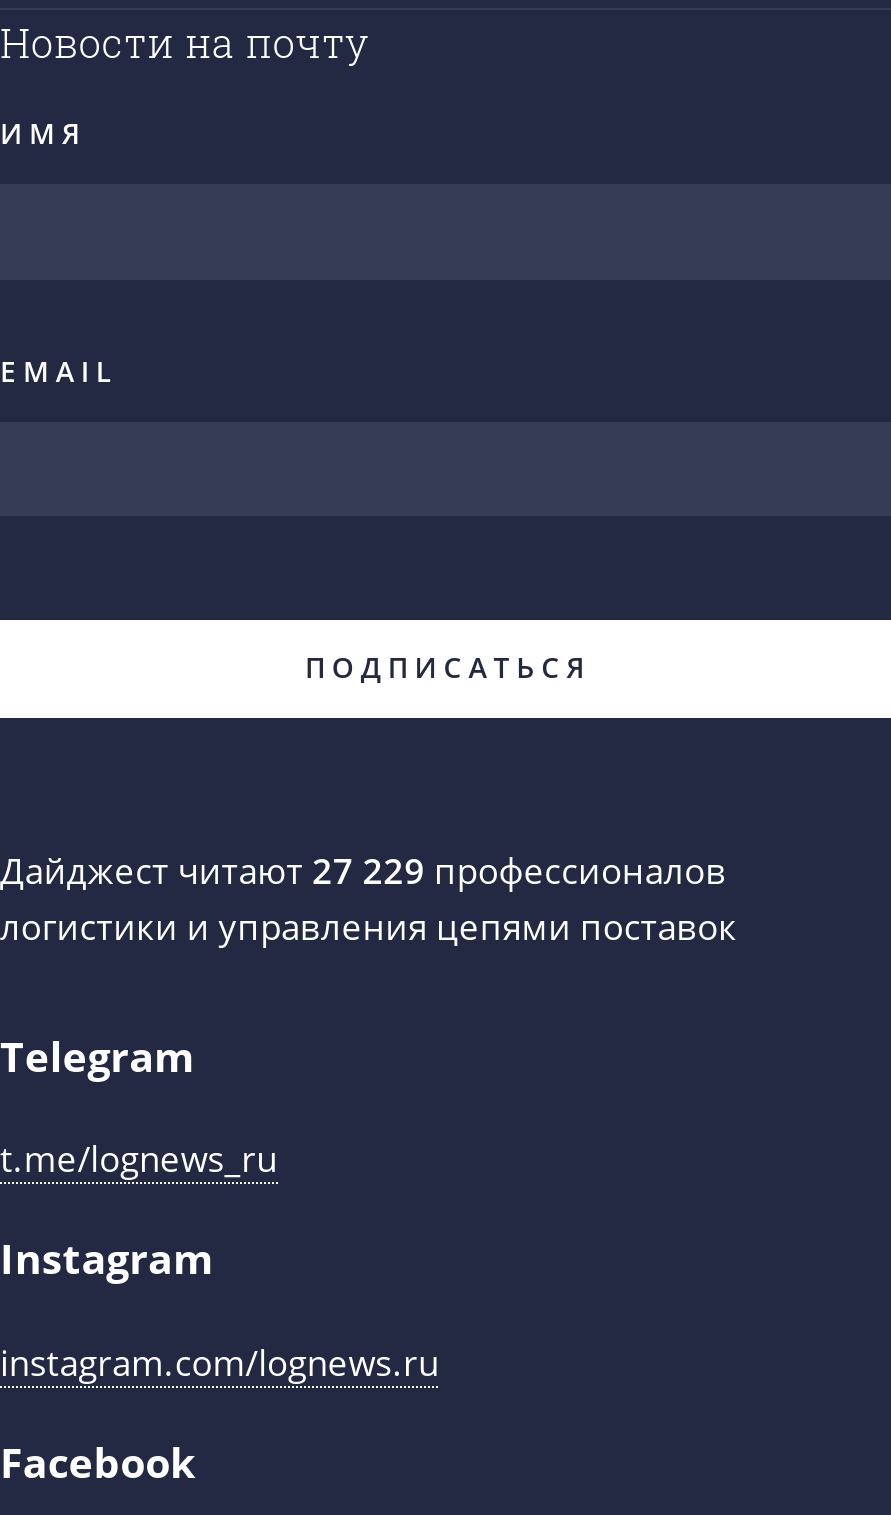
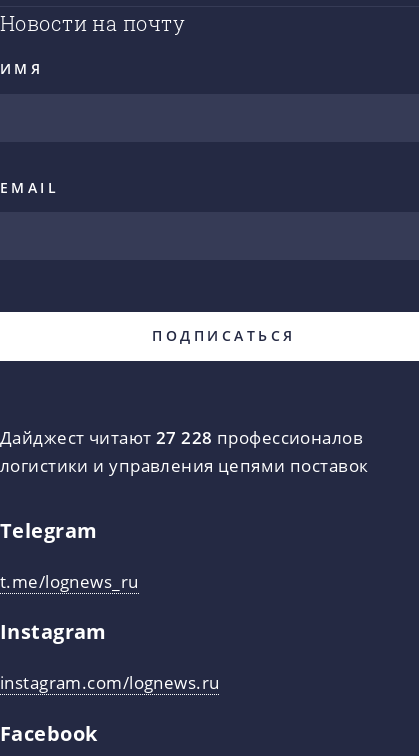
[0,846,726,894] Дайджест читают 27 229 профессионалов -> [0,425,363,449] Дайджест читают 27 228 профессионалов

